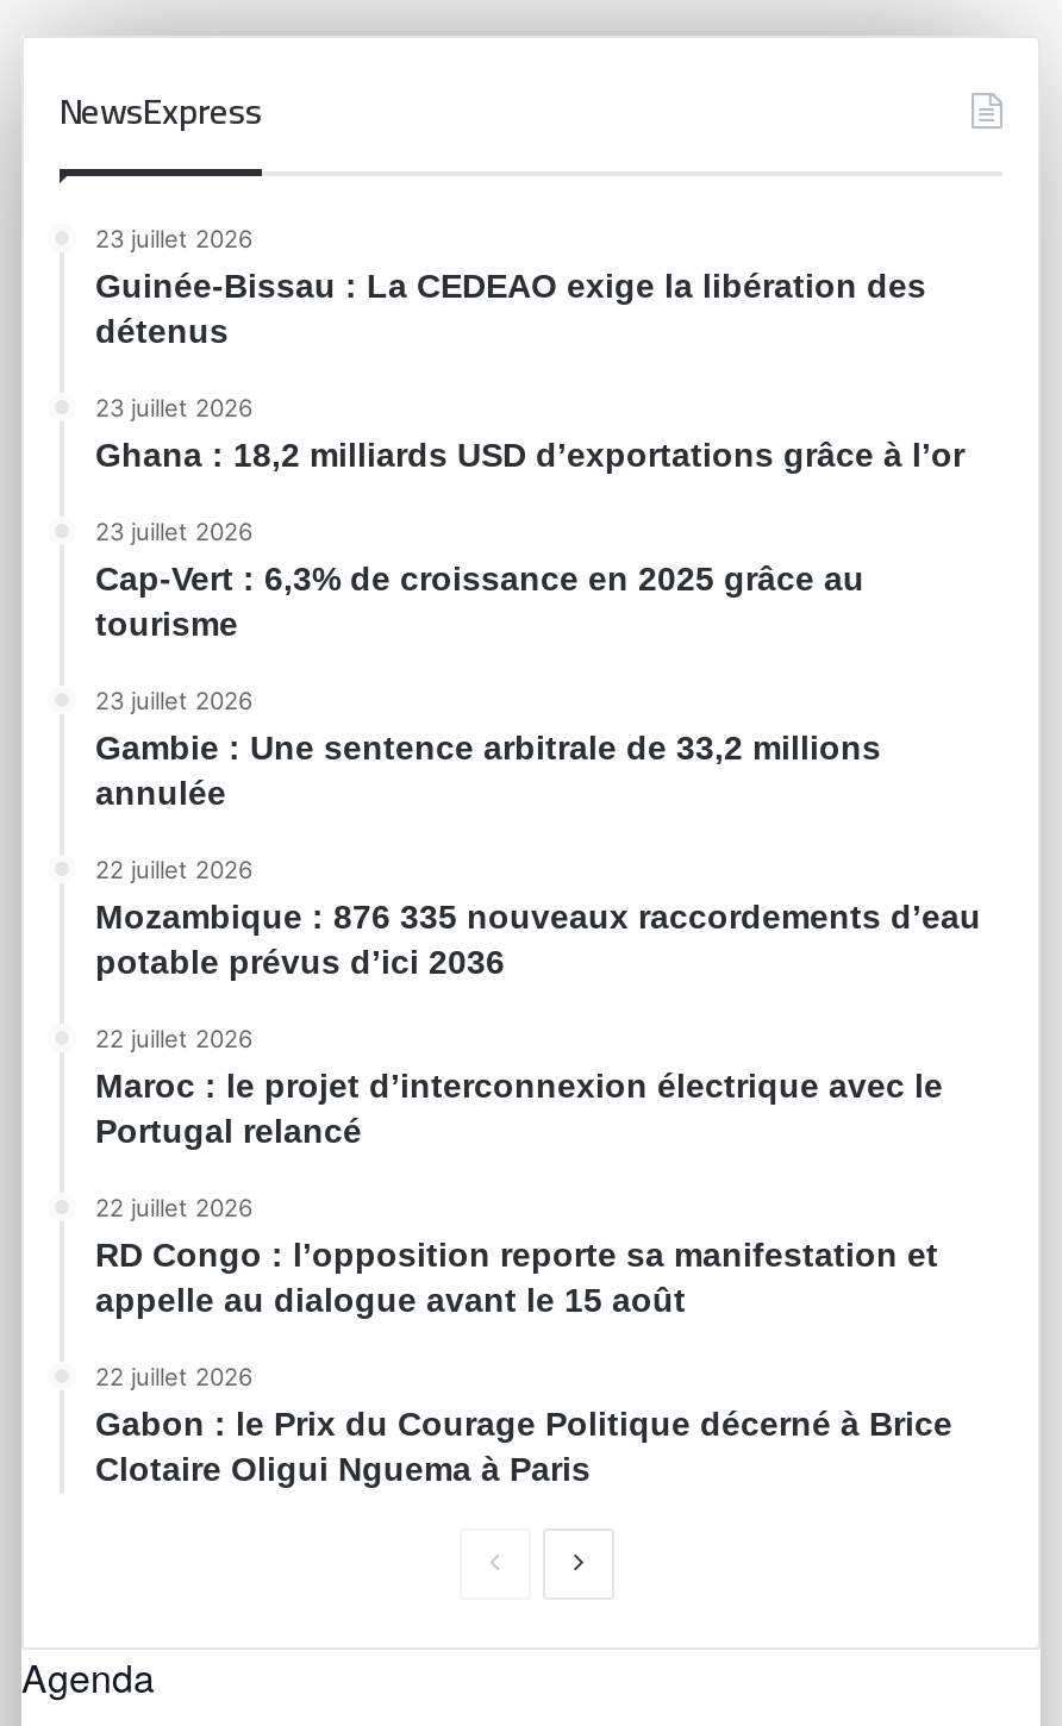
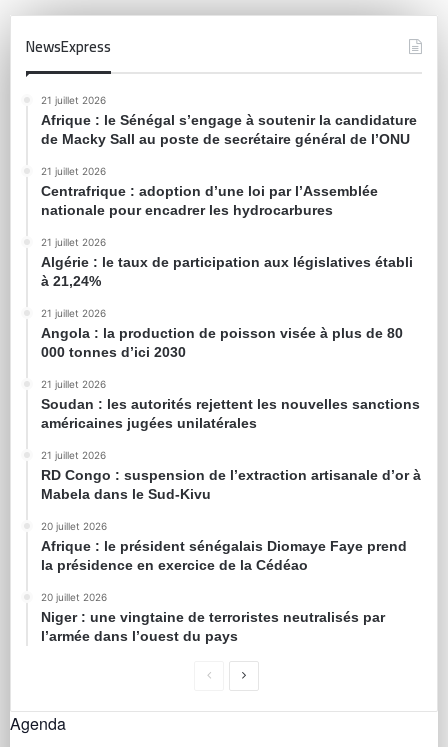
[95,224,926,350] 23 juillet 2026 | Guinée-Bissau : La CEDEAO exige la libération des | détenus -> [41,94,417,147] 21 juillet 2026 | Afrique : le Sénégal s’engage à soutenir la candidature | de Macky Sall au poste de secrétaire général de l’ONU
[95,393,964,474] 23 juillet 2026 | Ghana : 18,2 milliards USD d’exportations grâce à l’or -> [41,165,378,218] 21 juillet 2026 | Centrafrique : adoption d’une loi par l’Assemblée | nationale pour encadrer les hydrocarbures
[95,517,864,643] 23 juillet 2026 | Cap-Vert : 6,3% de croissance en 2025 grâce au | tourisme -> [41,236,413,289] 21 juillet 2026 | Algérie : le taux de participation aux législatives établi | à 21,24%
[95,686,881,812] 23 juillet 2026 | Gambie : Une sentence arbitrale de 33,2 millions | annulée -> [41,307,403,360] 21 juillet 2026 | Angola : la production de poisson visée à plus de 80 | 000 tonnes d’ici 2030
[95,855,981,981] 22 juillet 2026 | Mozambique : 876 335 nouveaux raccordements d’eau | potable prévus d’ici 2036 -> [41,378,420,431] 21 juillet 2026 | Soudan : les autorités rejettent les nouvelles sanctions | américaines jugées unilatérales
[95,1024,943,1150] 22 juillet 2026 | Maroc : le projet d’interconnexion électrique avec le | Portugal relancé -> [41,449,421,502] 21 juillet 2026 | RD Congo : suspension de l’extraction artisanale d’or à | Mabela dans le Sud-Kivu
[95,1193,938,1319] 22 juillet 2026 | RD Congo : l’opposition reporte sa manifestation et | appelle au dialogue avant le 15 août -> [41,520,407,573] 20 juillet 2026 | Afrique : le président sénégalais Diomaye Faye prend | la présidence en exercice de la Cédéao
[95,1362,952,1488] 22 juillet 2026 | Gabon : le Prix du Courage Politique décerné à Brice | Clotaire Oligui Nguema à Paris -> [41,591,385,644] 20 juillet 2026 | Niger : une vingtaine de terroristes neutralisés par | l’armée dans l’ouest du pays

